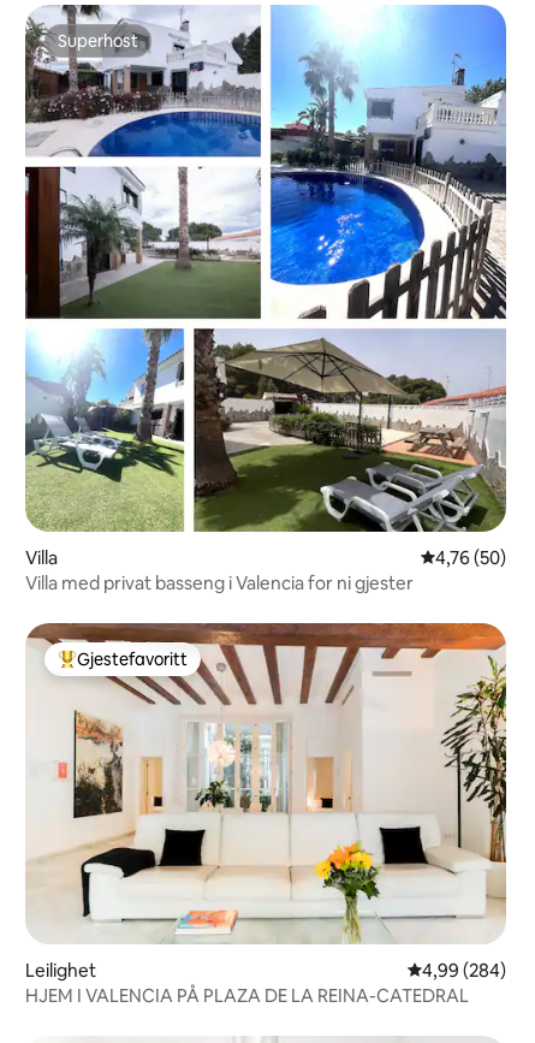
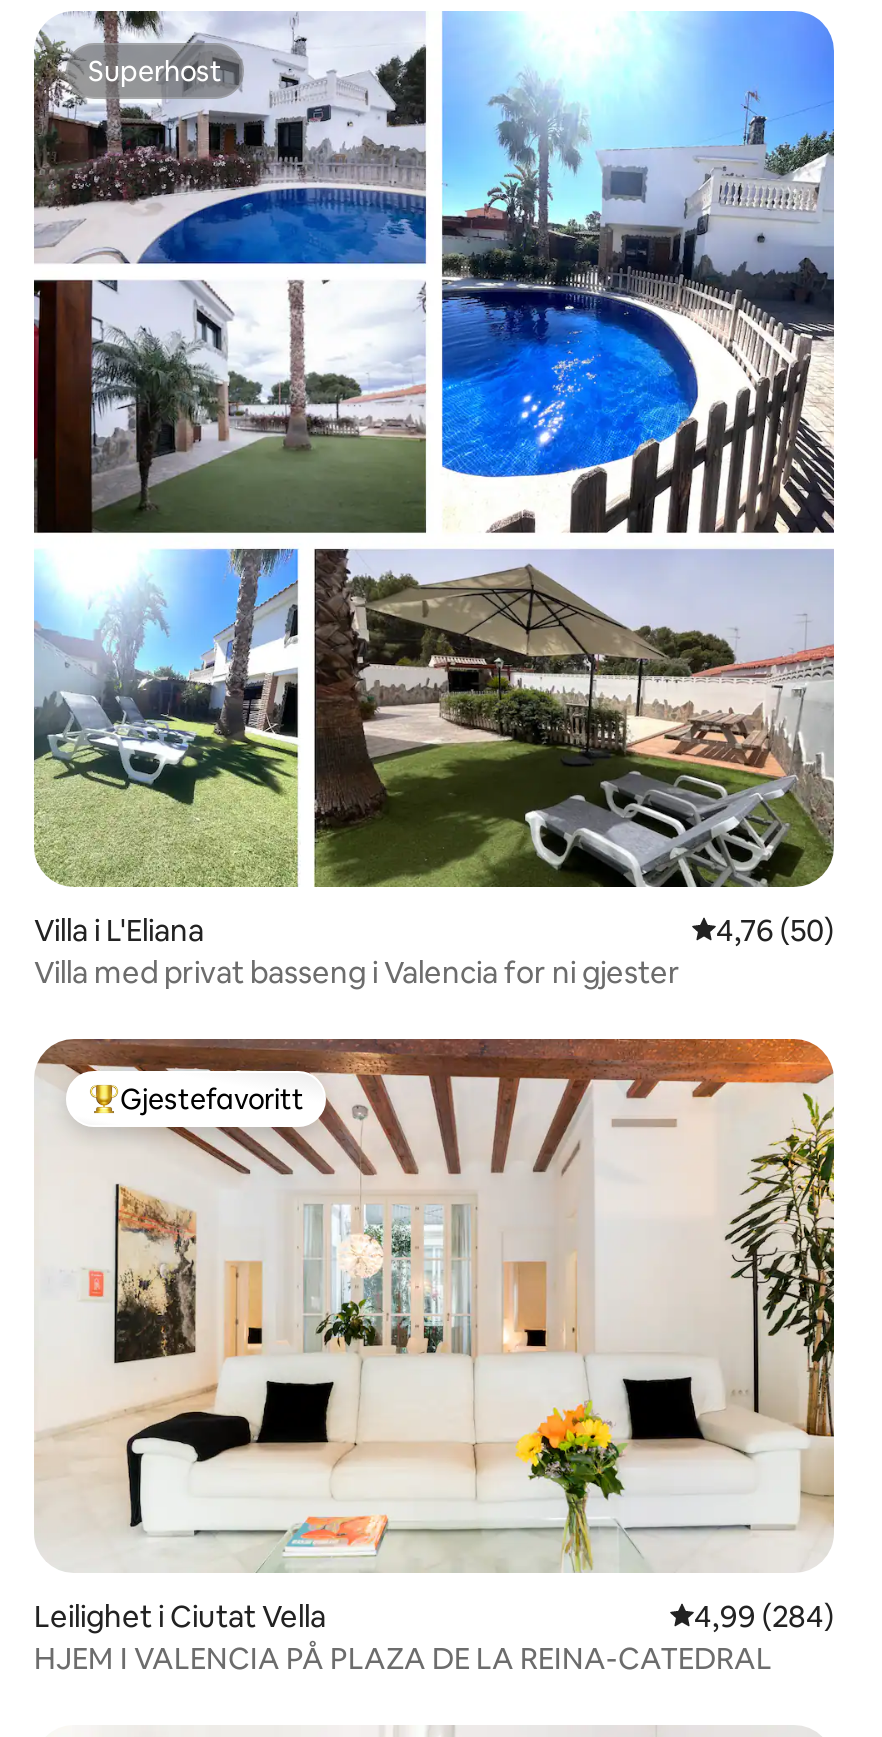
[25,546,58,569] Villa -> [34,911,204,949] Villa i L'Eliana
[25,959,96,982] Leilighet -> [34,1597,326,1635] Leilighet i Ciutat Vella

